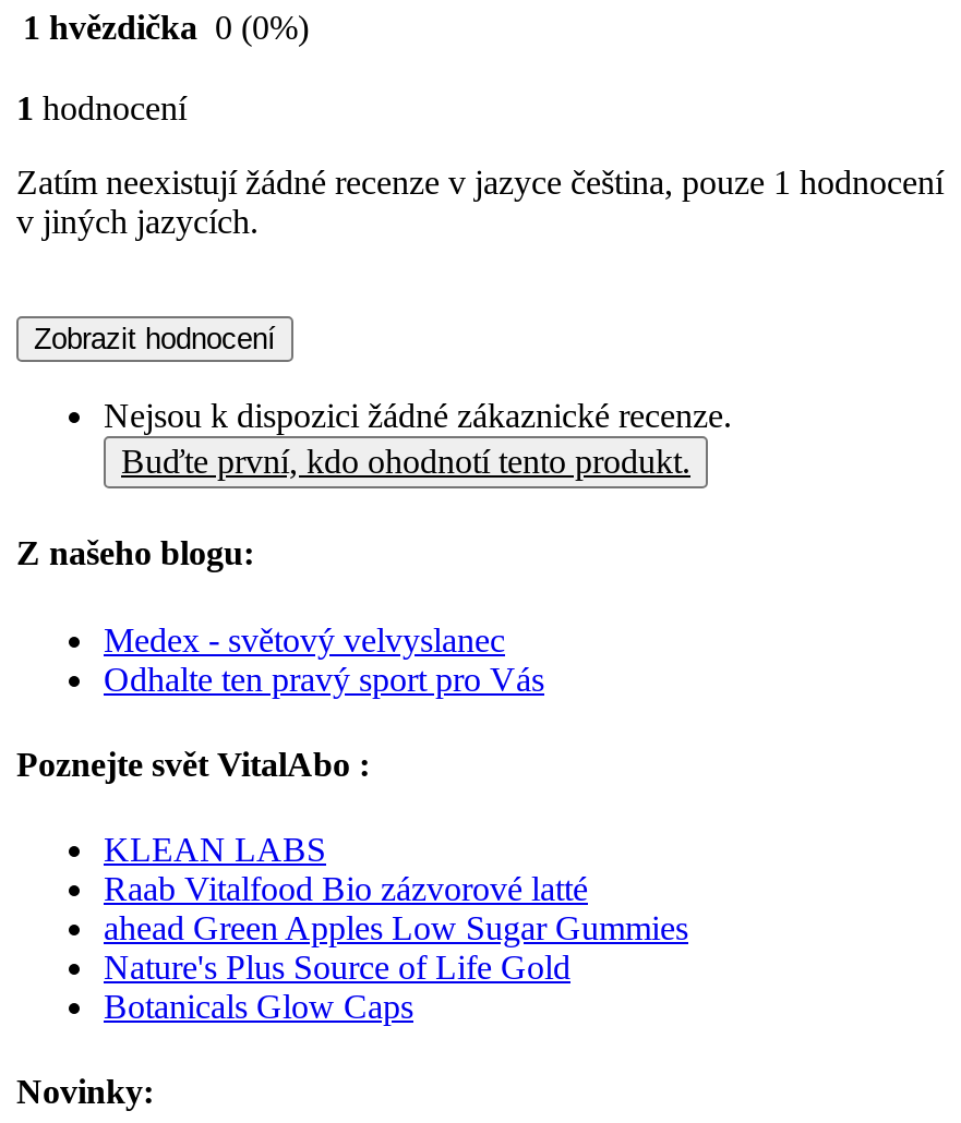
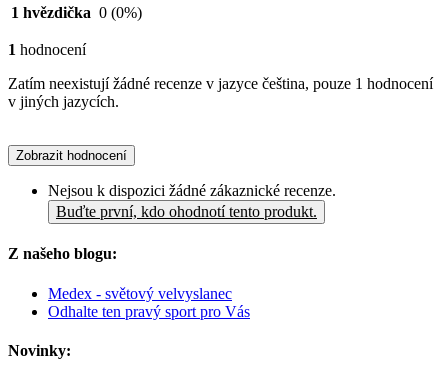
[16,746,688,1025] Poznejte svět VitalAbo : | KLEAN LABS | Raab Vitalfood Bio zázvorové latté | ahead Green Apples Low Sugar Gummies | Nature's Plus Source of Life Gold | Botanicals Glow Caps -> none

